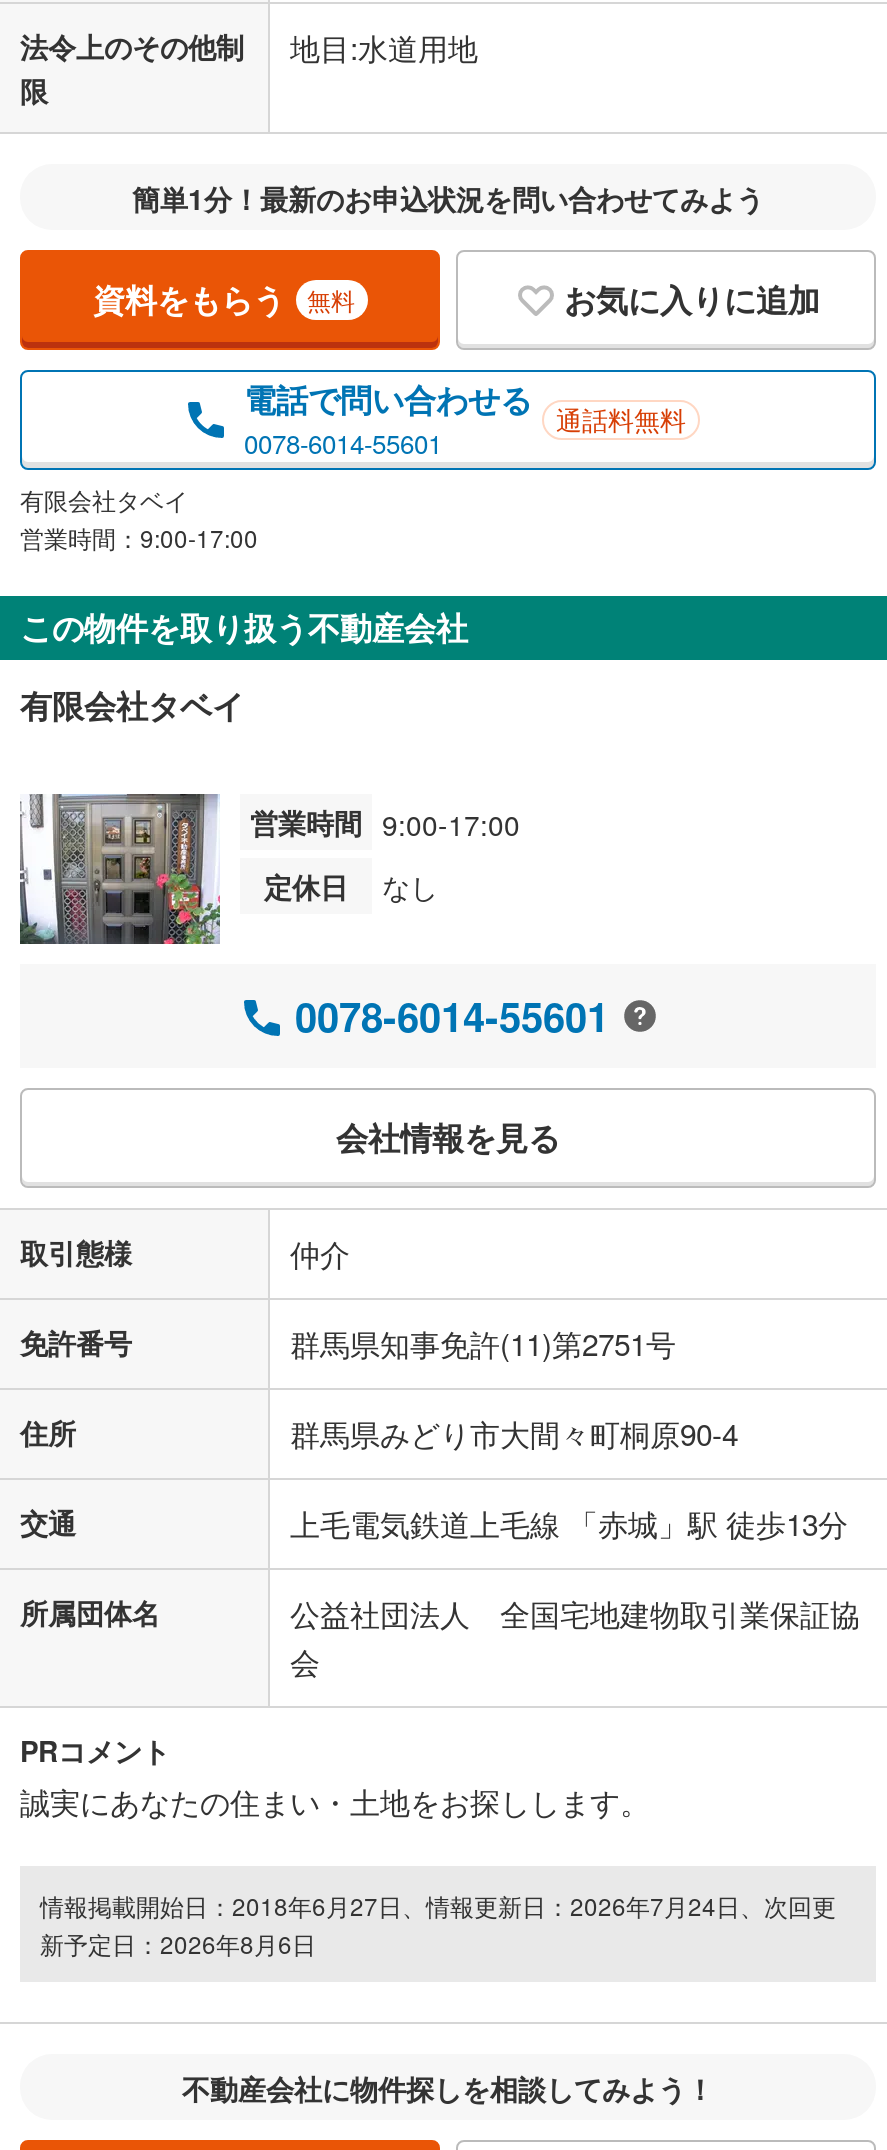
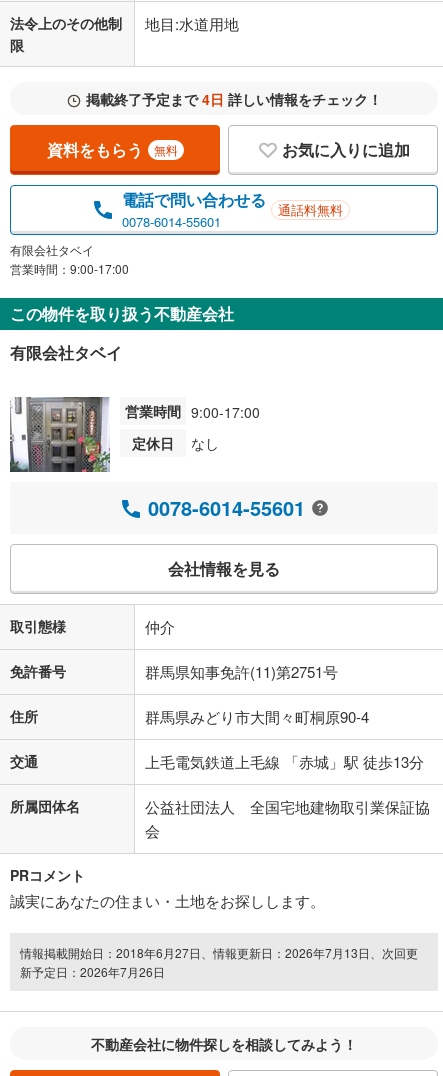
[132,178,764,218] 簡単1分！最新のお申込状況を問い合わせてみよう -> [82,89,382,109] 掲載終了予定まで4日詳しい情報をチェック！
[40,1888,836,1922] 情報掲載開始日：2018年6月27日、情報更新日：2026年7月24日、次回更 -> [20,944,418,961] 情報掲載開始日：2018年6月27日、情報更新日：2026年7月13日、次回更
[40,1926,316,1960] 新予定日：2026年8月6日 -> [20,963,165,980] 新予定日：2026年7月26日

